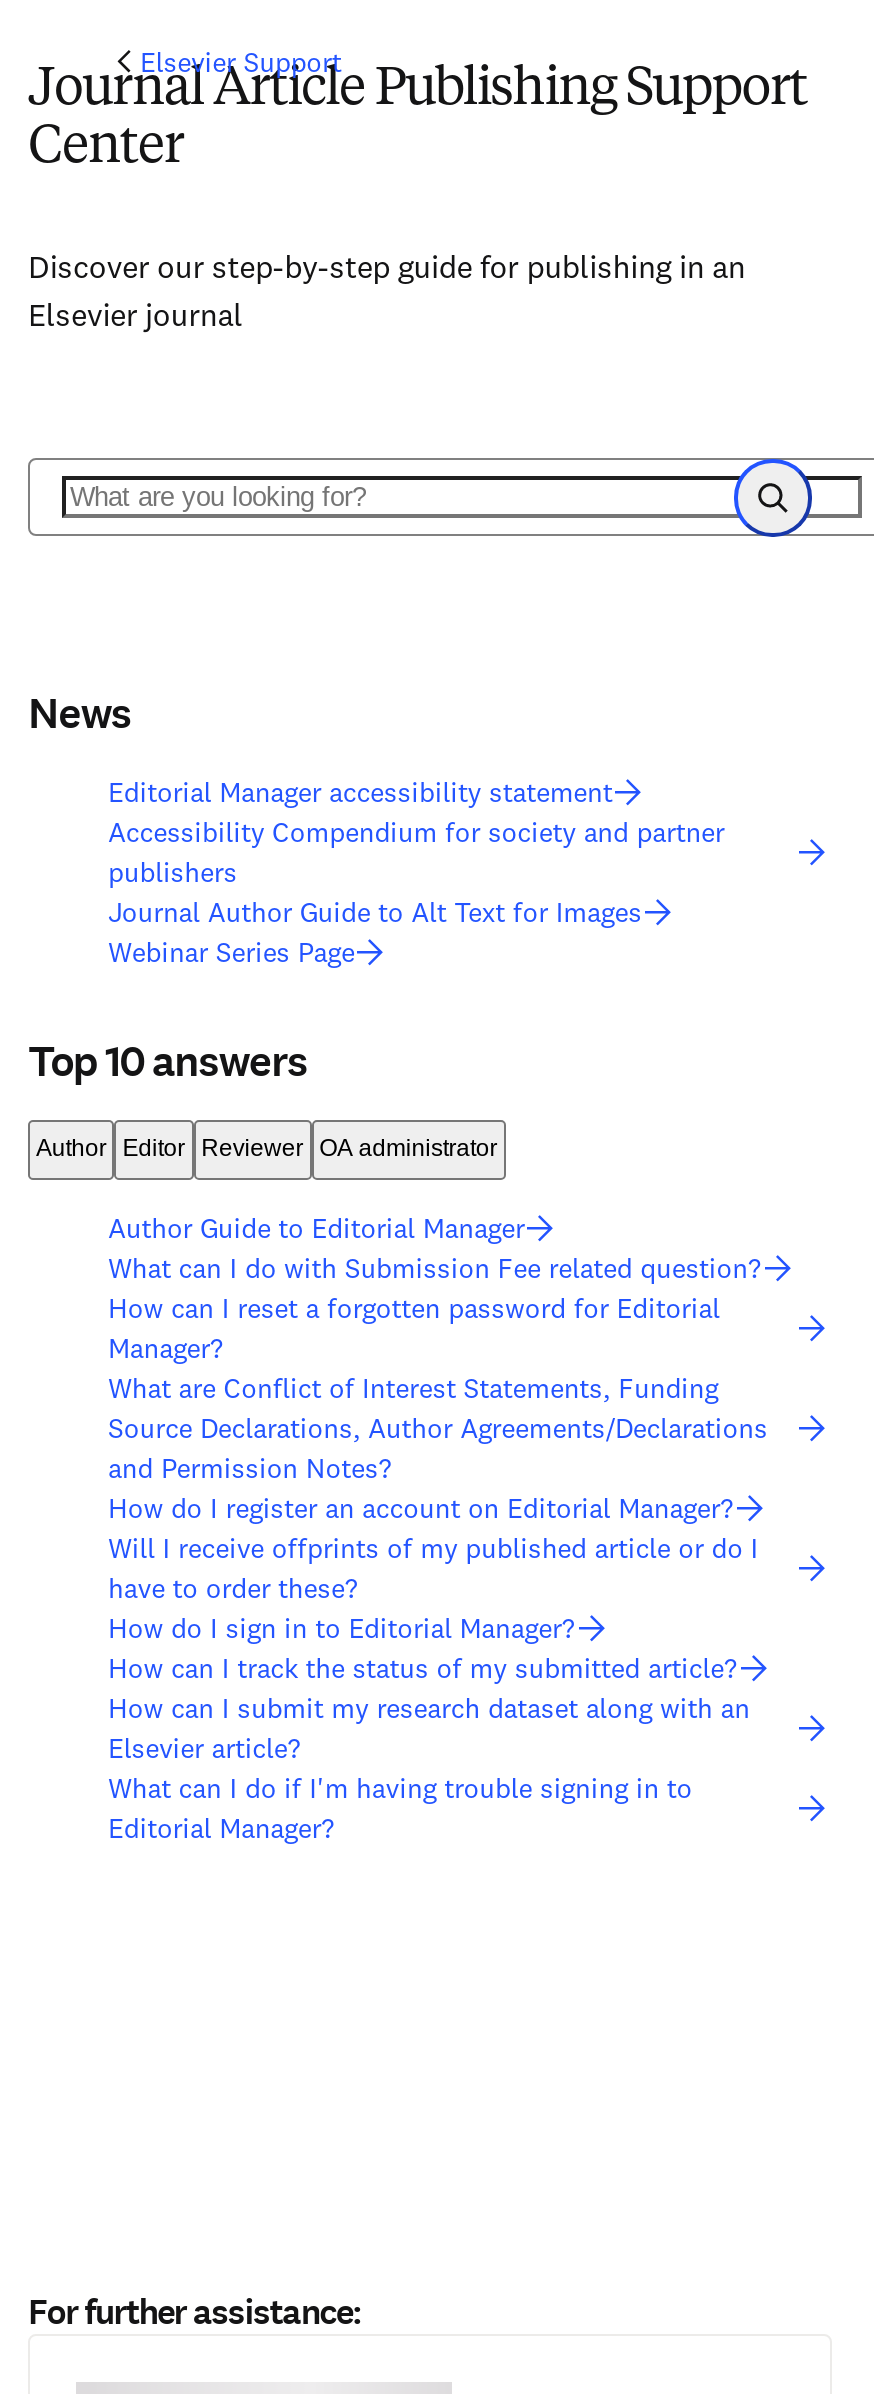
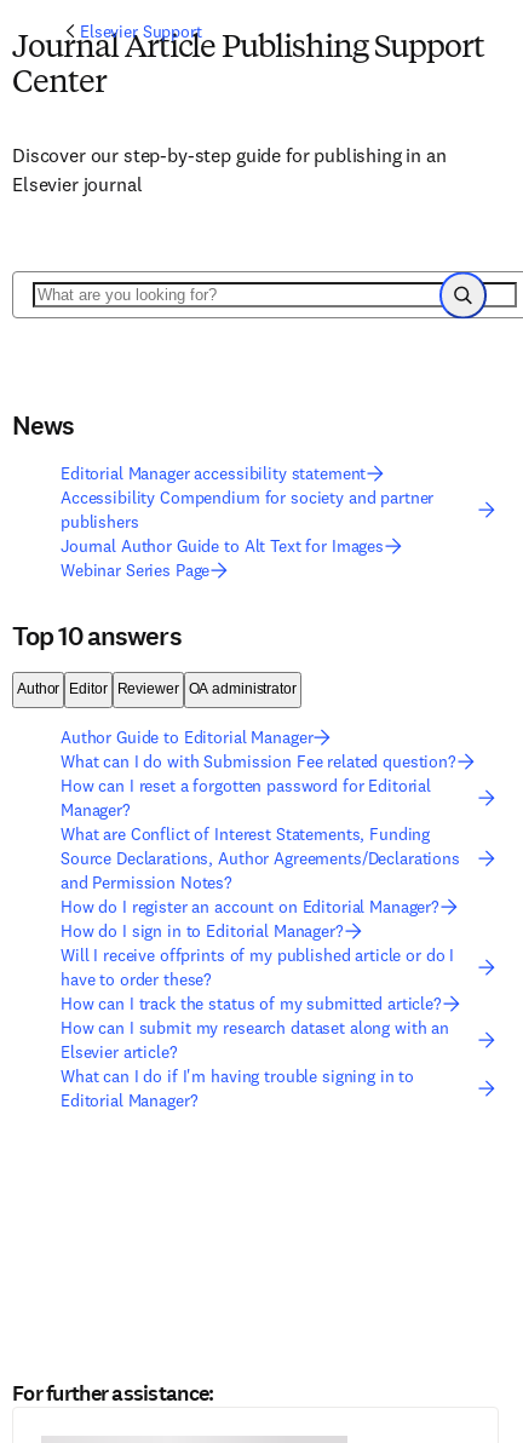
moved [108,1530,758,1606] -> [61,944,454,990]: Will I receive offprints of my published article or do I | have to order these?
moved [108,1610,575,1646] -> [61,920,343,942]: How do I sign in to Editorial Manager?

